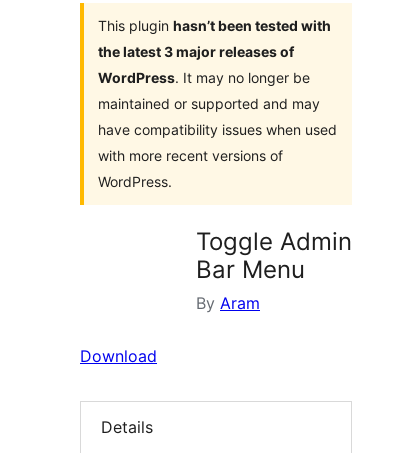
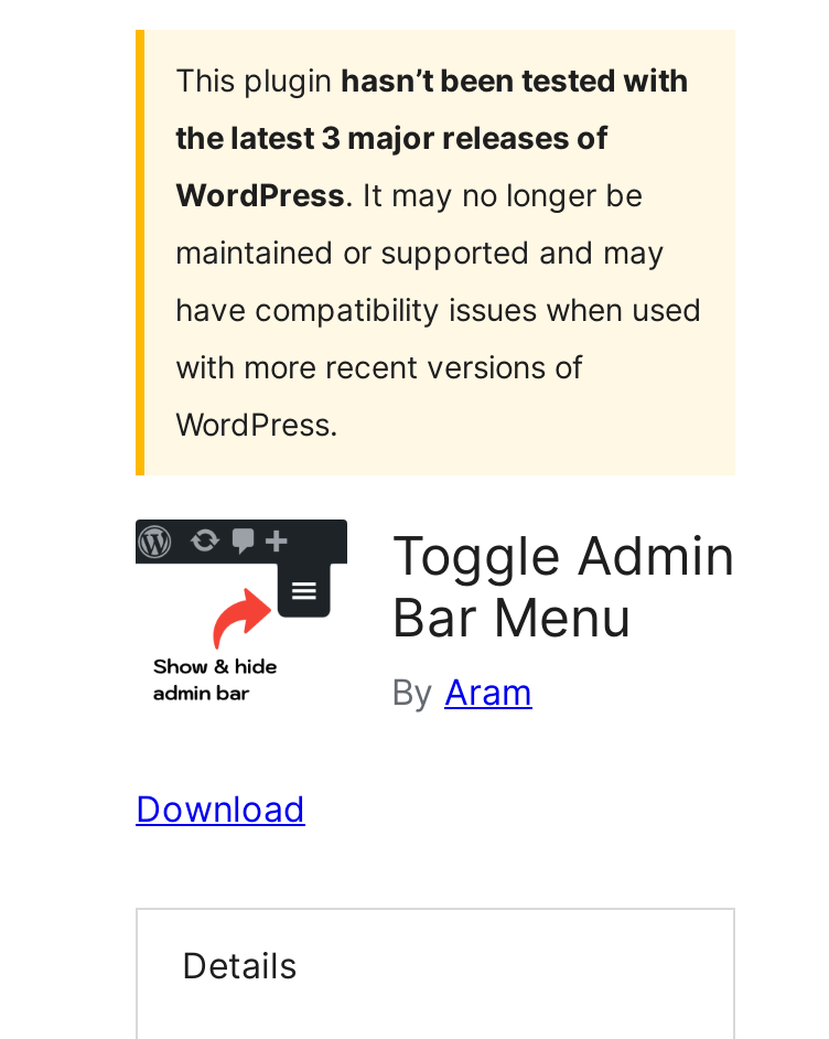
none -> [133,517,349,703] [image]

